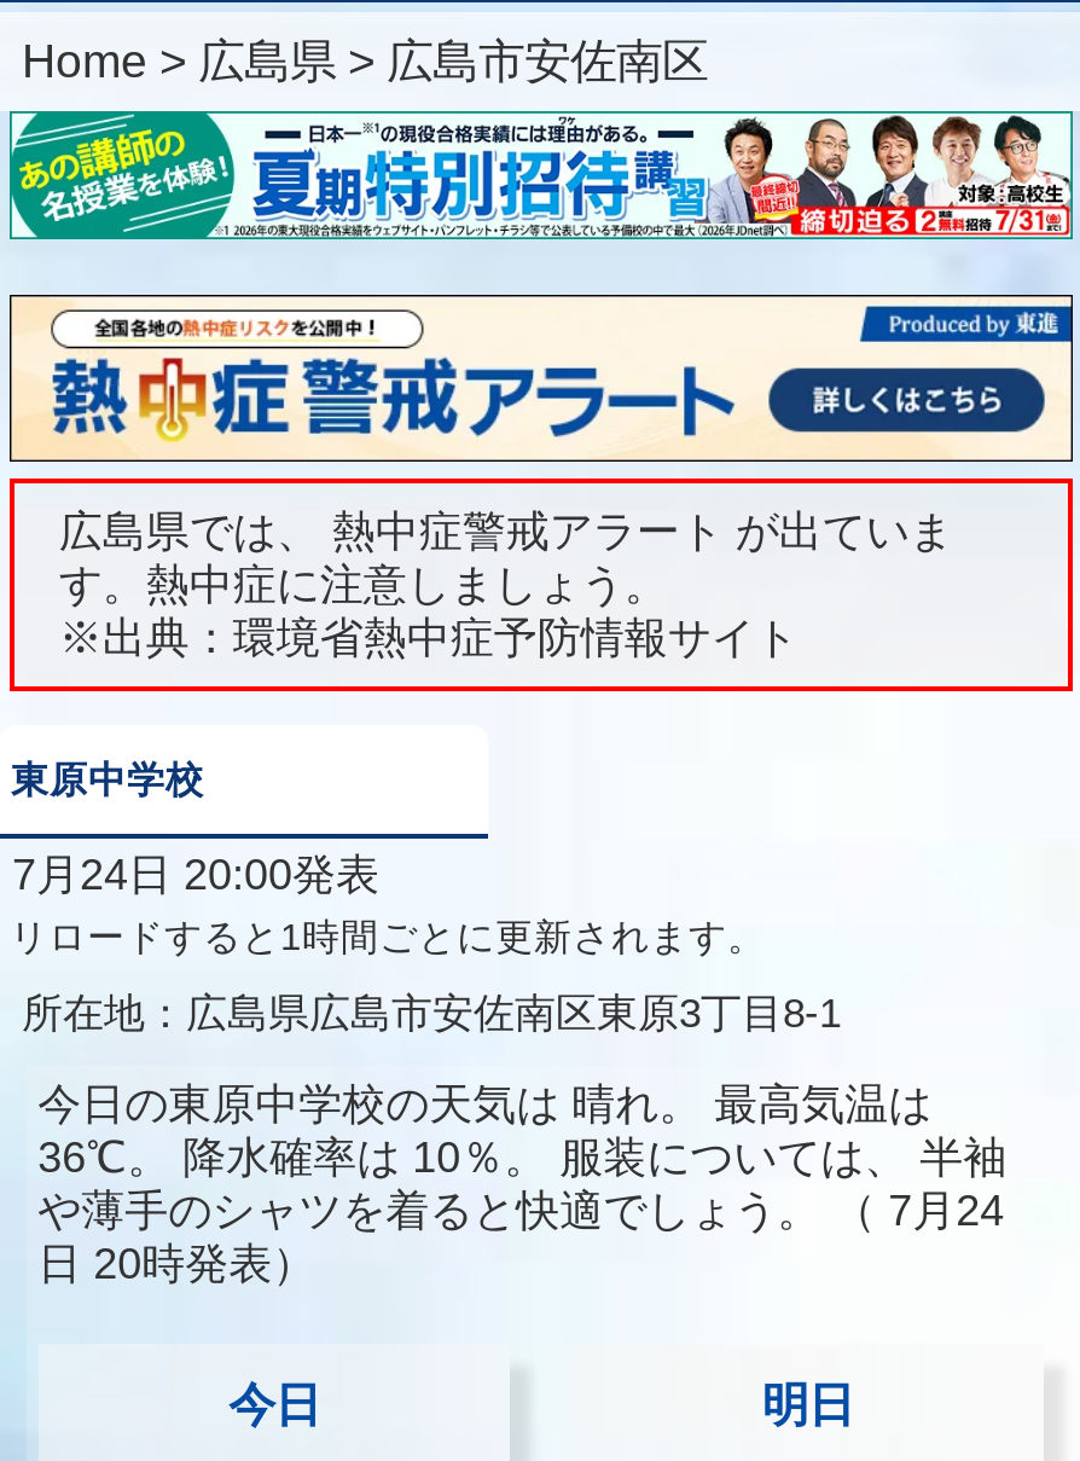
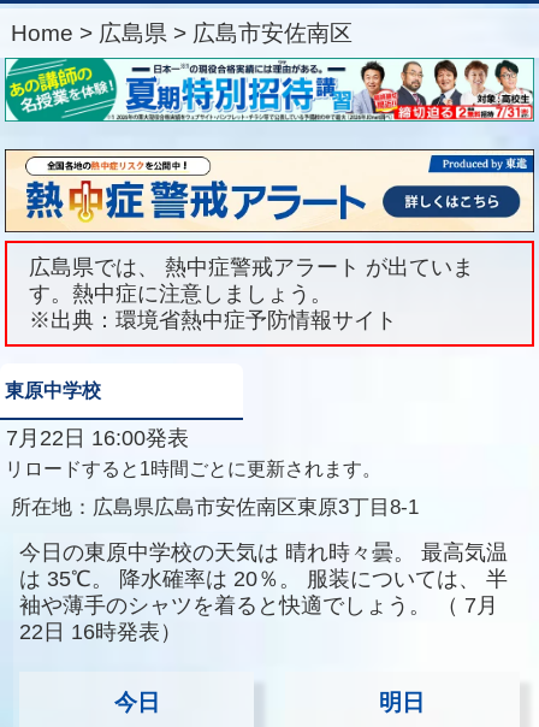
[0,851,379,900] 7月24日 20:00発表 -> [0,426,189,450] 7月22日 16:00発表
[38,1080,1007,1288] 今日の東原中学校の天気は 晴れ。 最高気温は | 36℃。 降水確率は 10％。 服装については、 半袖 | や薄手のシャツを着ると快適でしょう。（ 7月24 | 日 20時発表） -> [19,540,507,644] 今日の東原中学校の天気は 晴れ時々曇。 最高気温 | は 35℃。 降水確率は 20％。 服装については、 半 | 袖や薄手のシャツを着ると快適でしょう。（ 7月 | 22日 16時発表）

